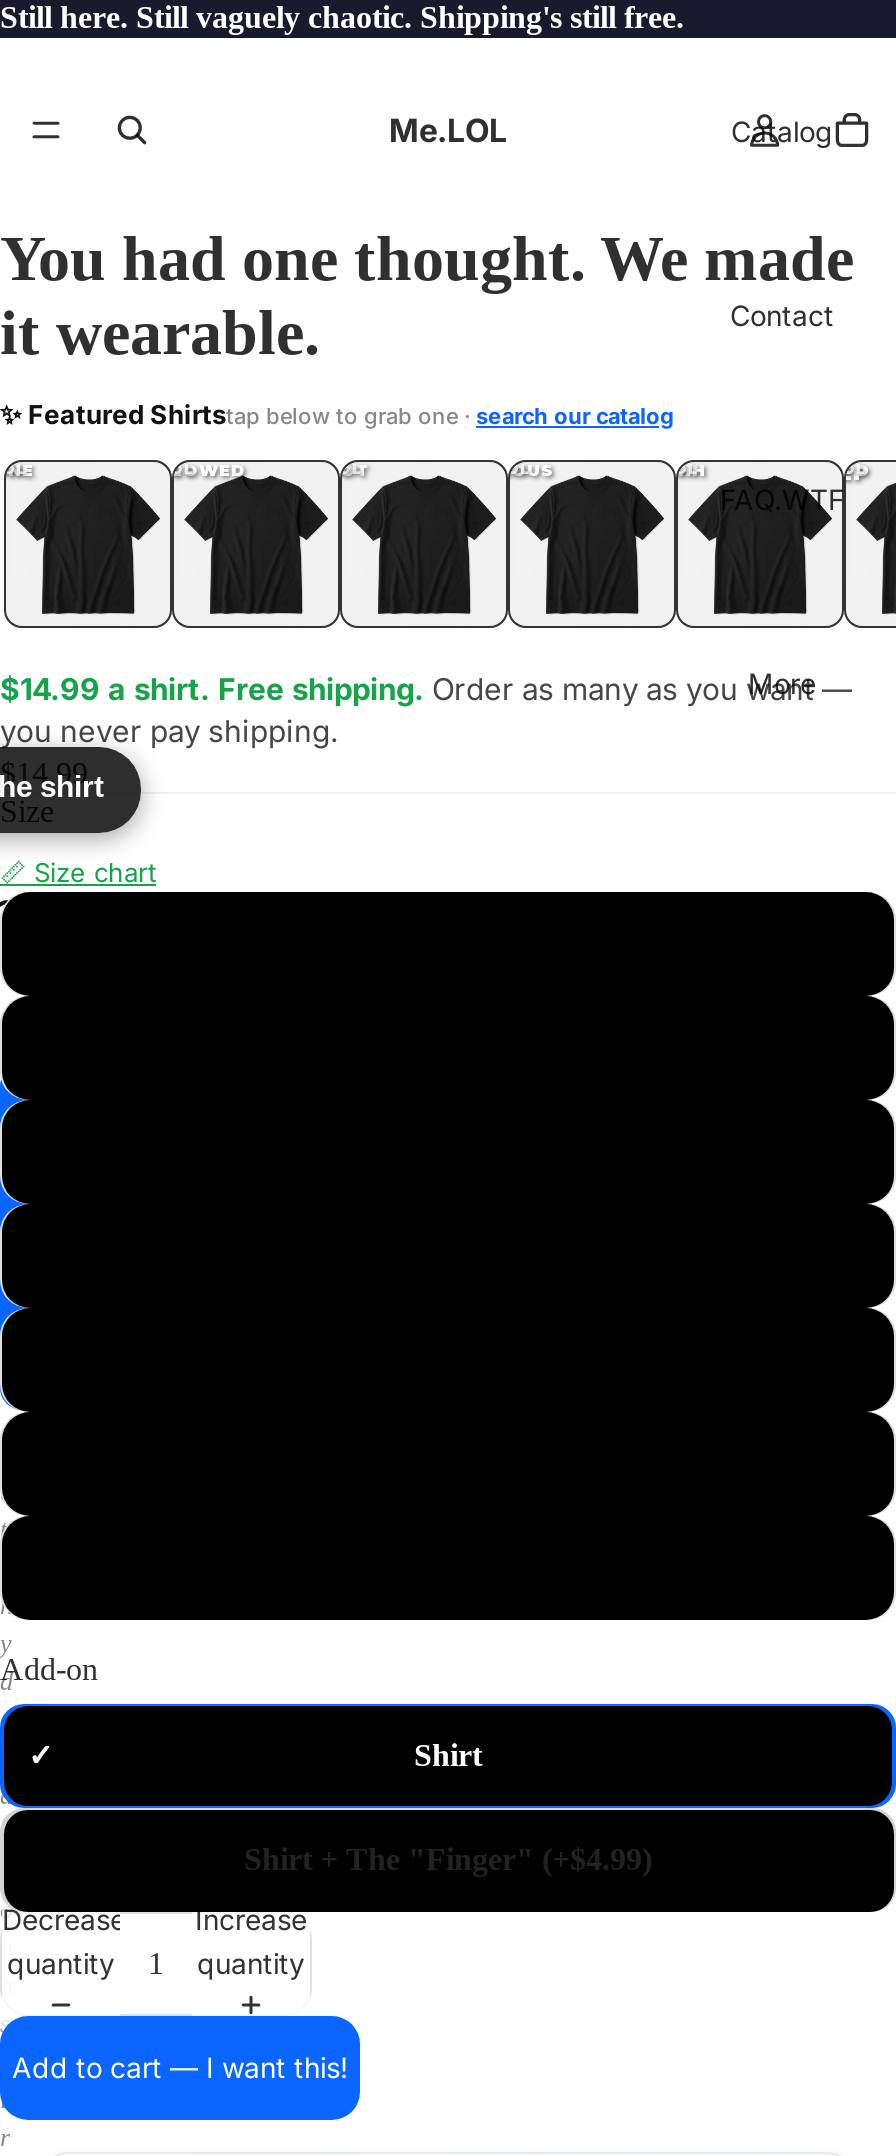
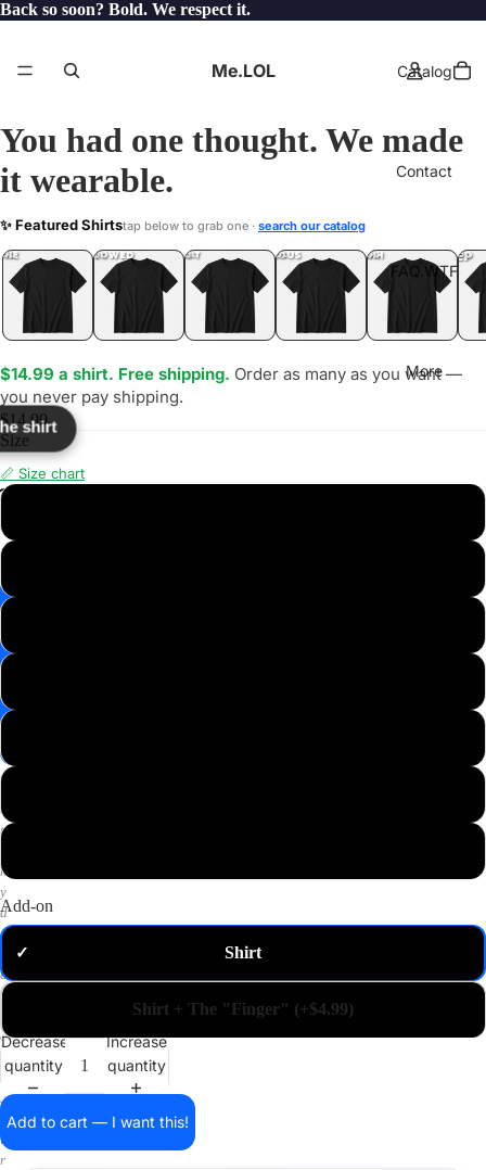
[0,0,684,34] Still here. Still vaguely chaotic. Shipping's still free. -> [0,0,251,18] Back so soon? Bold. We respect it.

